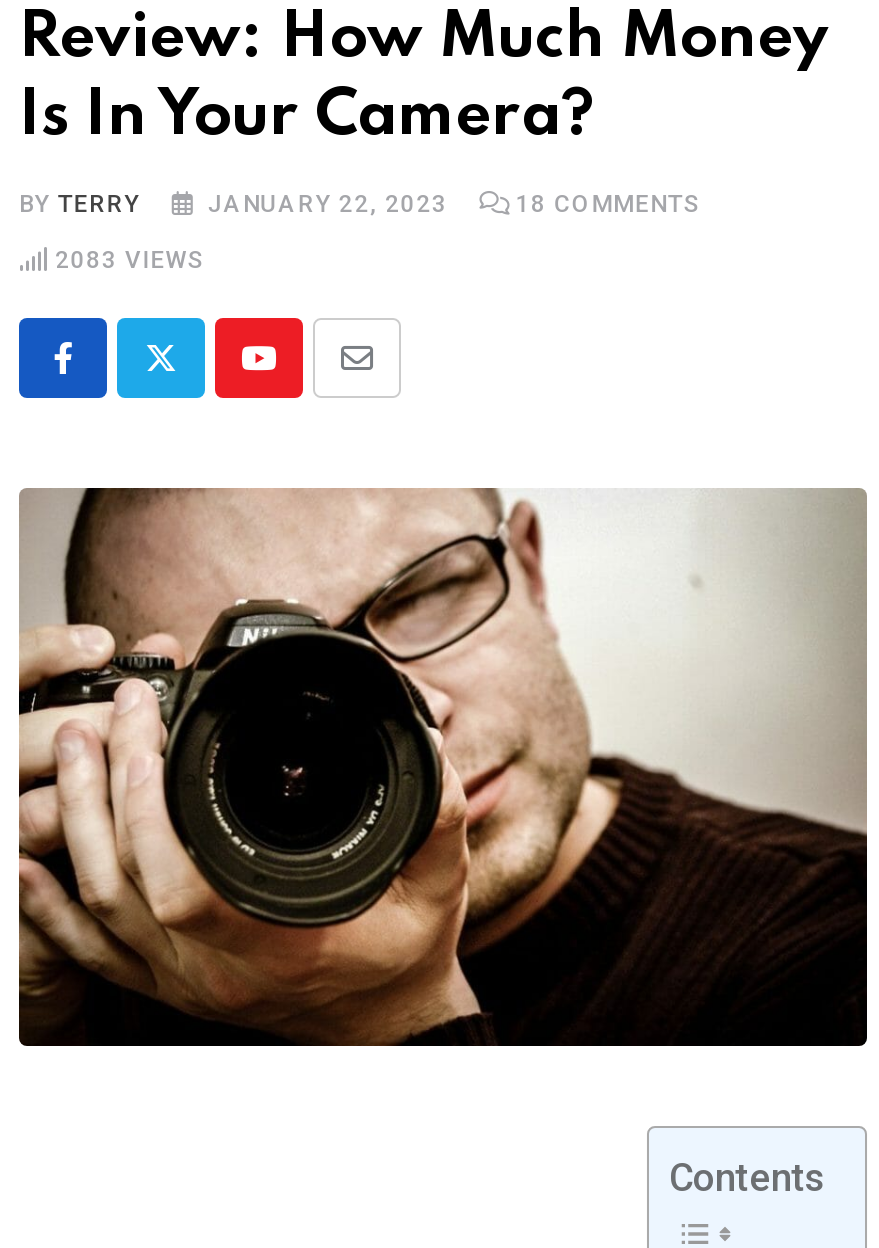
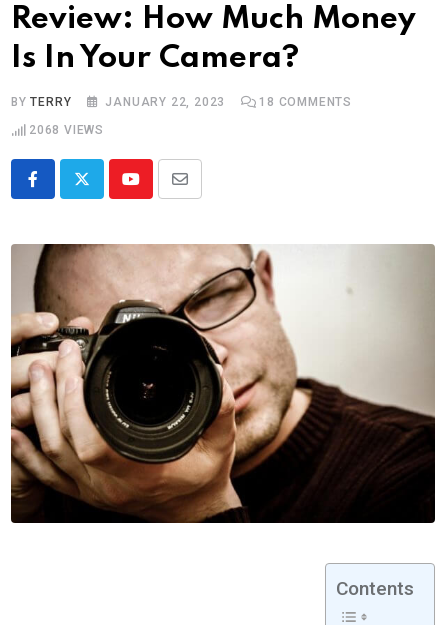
[55,245,205,273] 2083 VIEWS -> [29,123,104,137] 2068 VIEWS

